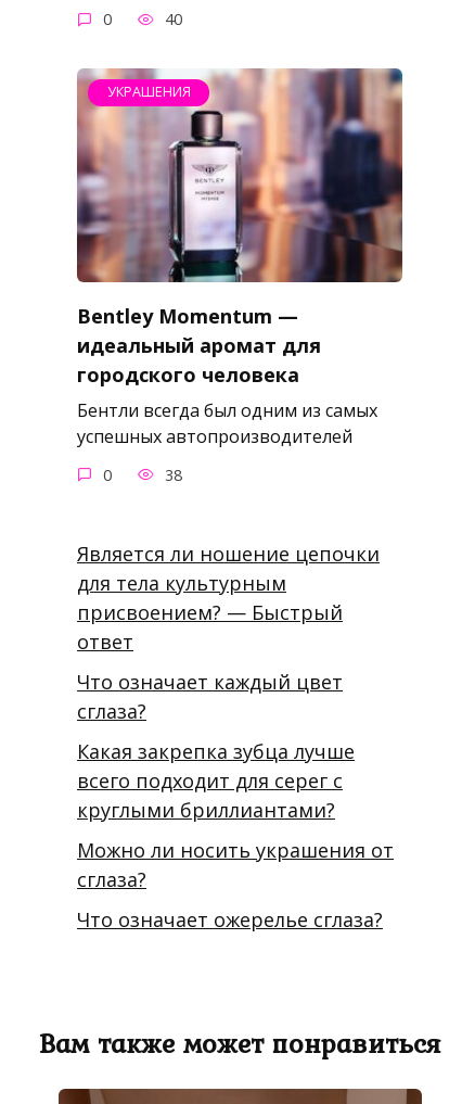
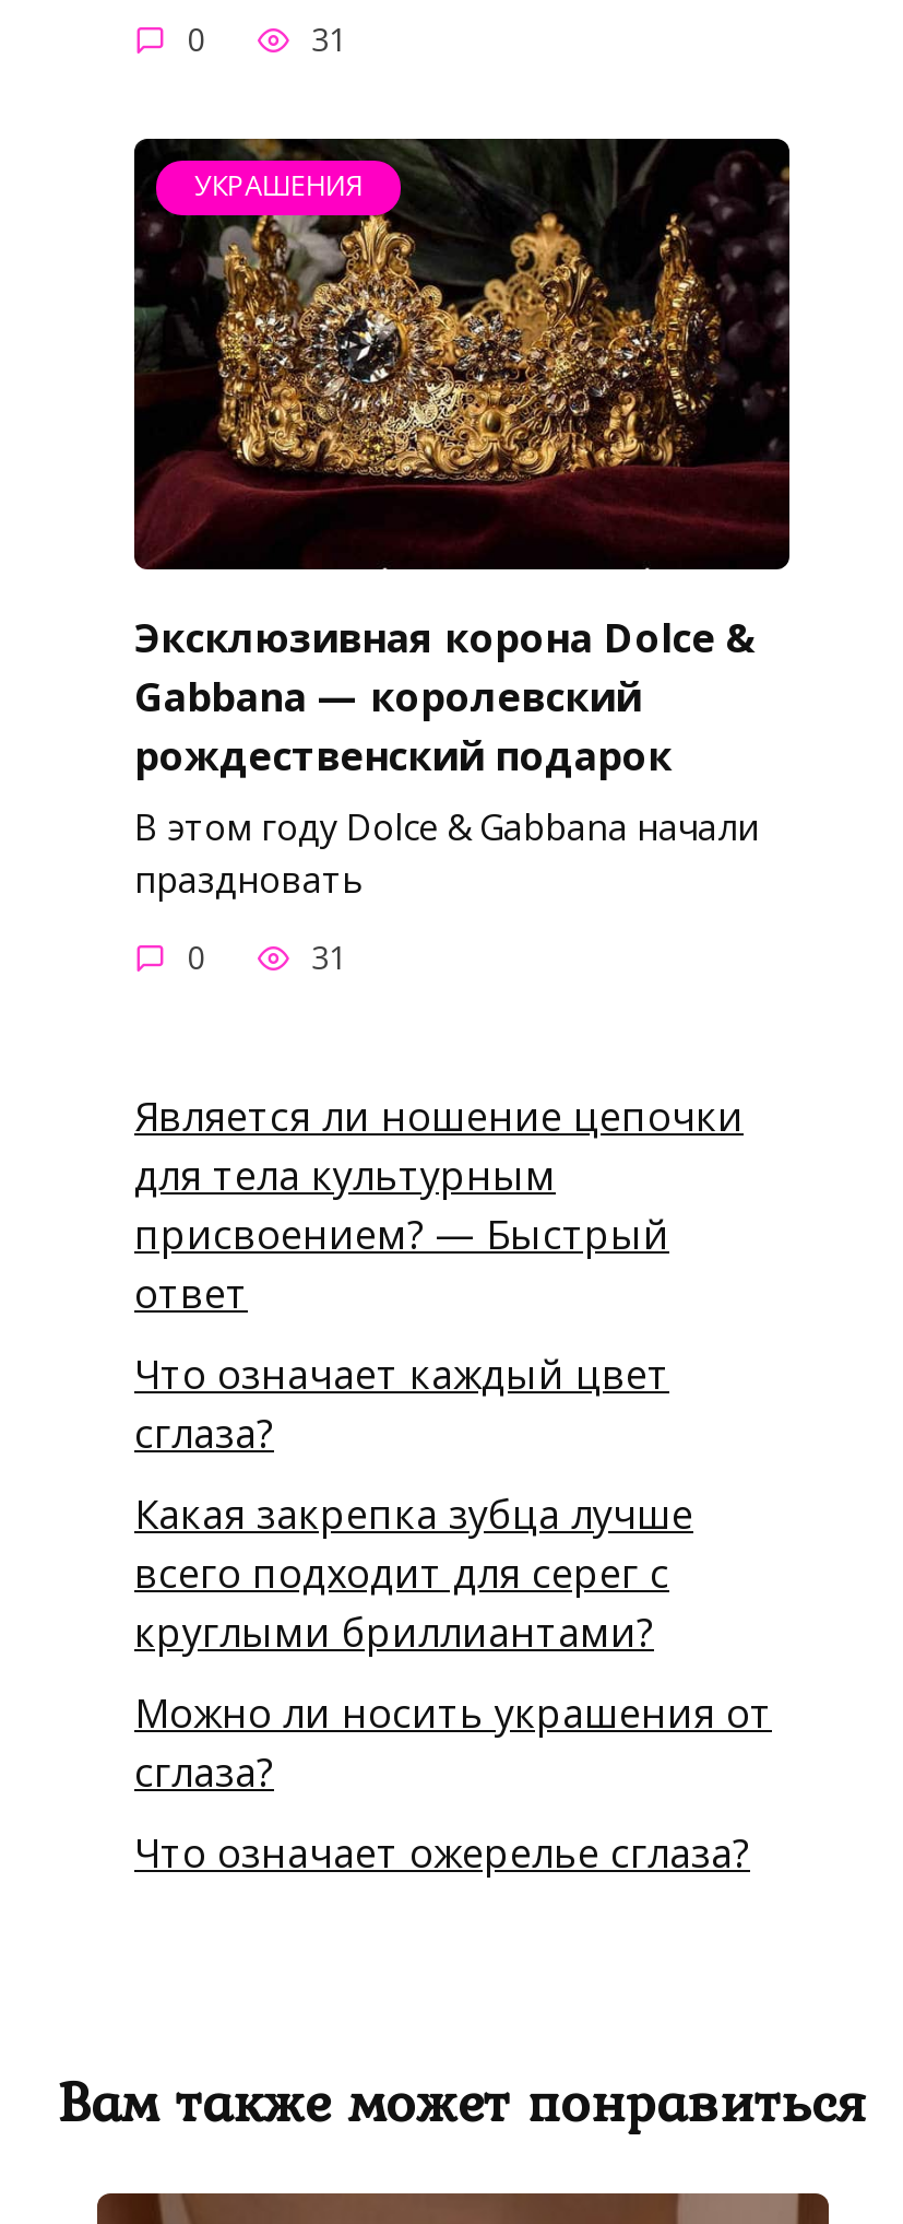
[165,9,182,30] 40 -> [311,20,346,61] 31
[76,67,403,448] [image] | Bentley Momentum — | идеальный аромат для | городского человека | Бентли всегда был одним из самых | успешных автопроизводителей -> [132,137,792,905] [image] | Эксклюзивная корона Dolce & | Gabbana — королевский | рождественский подарок | В этом году Dolce & Gabbana начали | праздновать
[165,465,182,485] 38 -> [311,937,346,979] 31

